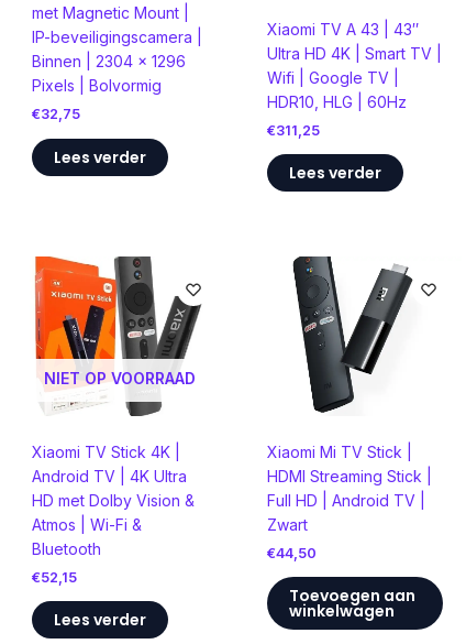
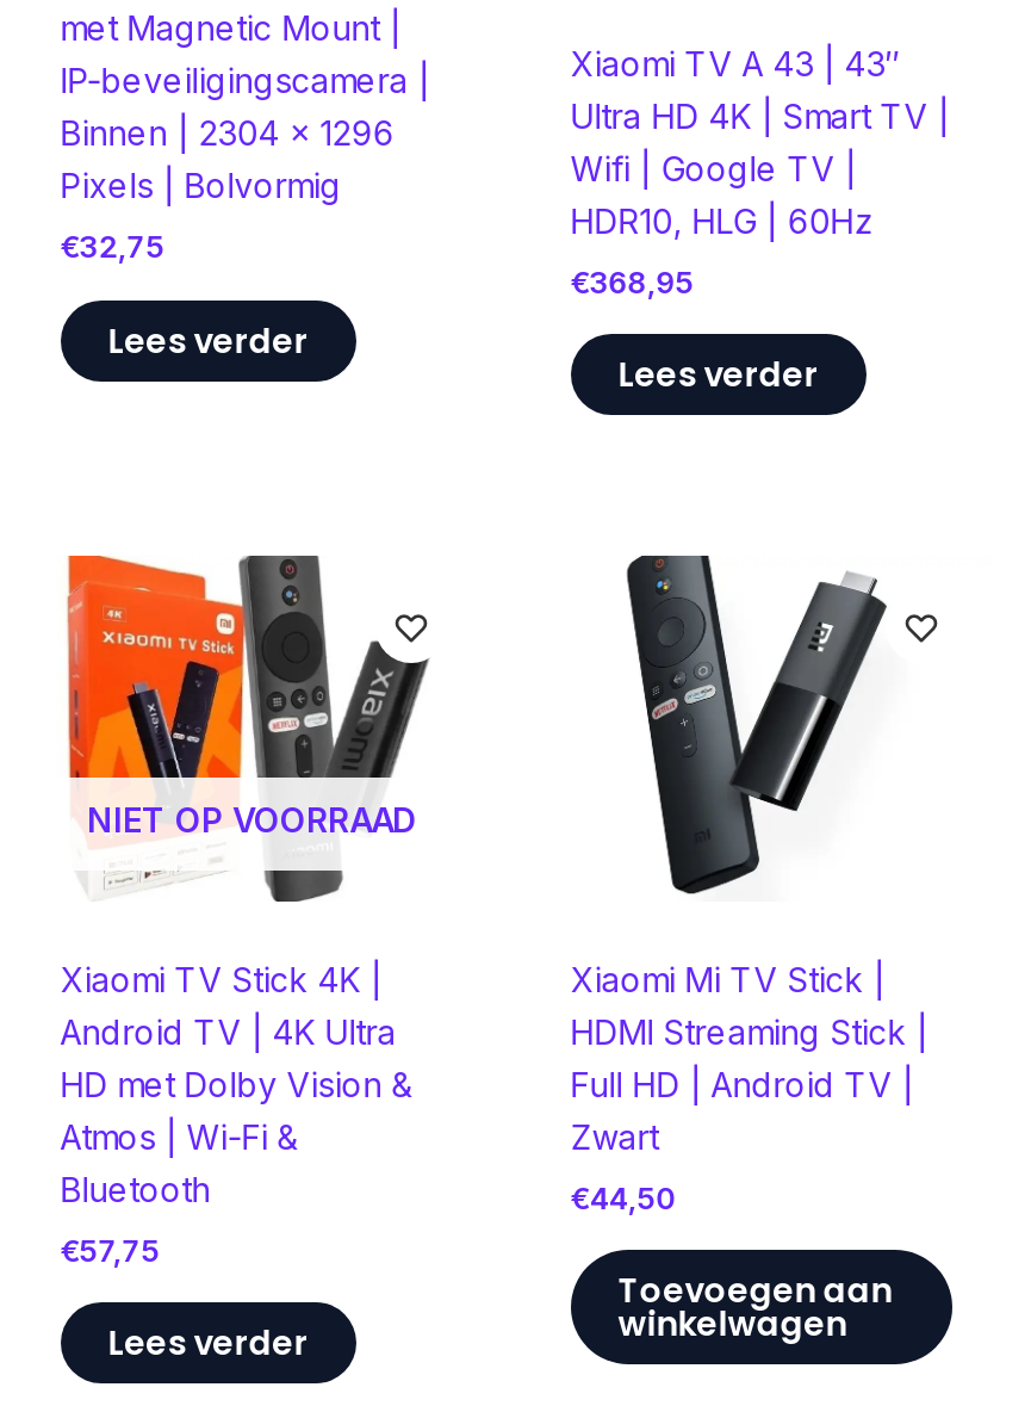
[267,122,320,139] €311,25 -> [570,265,694,300] €368,95
[32,569,77,585] €52,15 -> [60,1232,160,1268] €57,75

